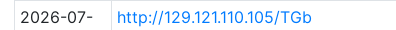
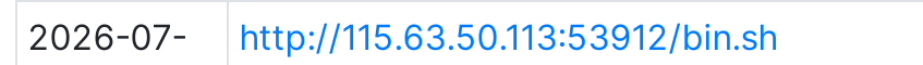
[20,7,312,27] 2026-07- http://129.121.110.105/TGb -> [28,15,778,58] 2026-07- http://115.63.50.113:53912/bin.sh

